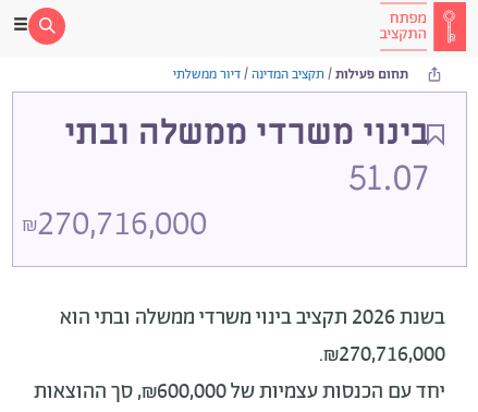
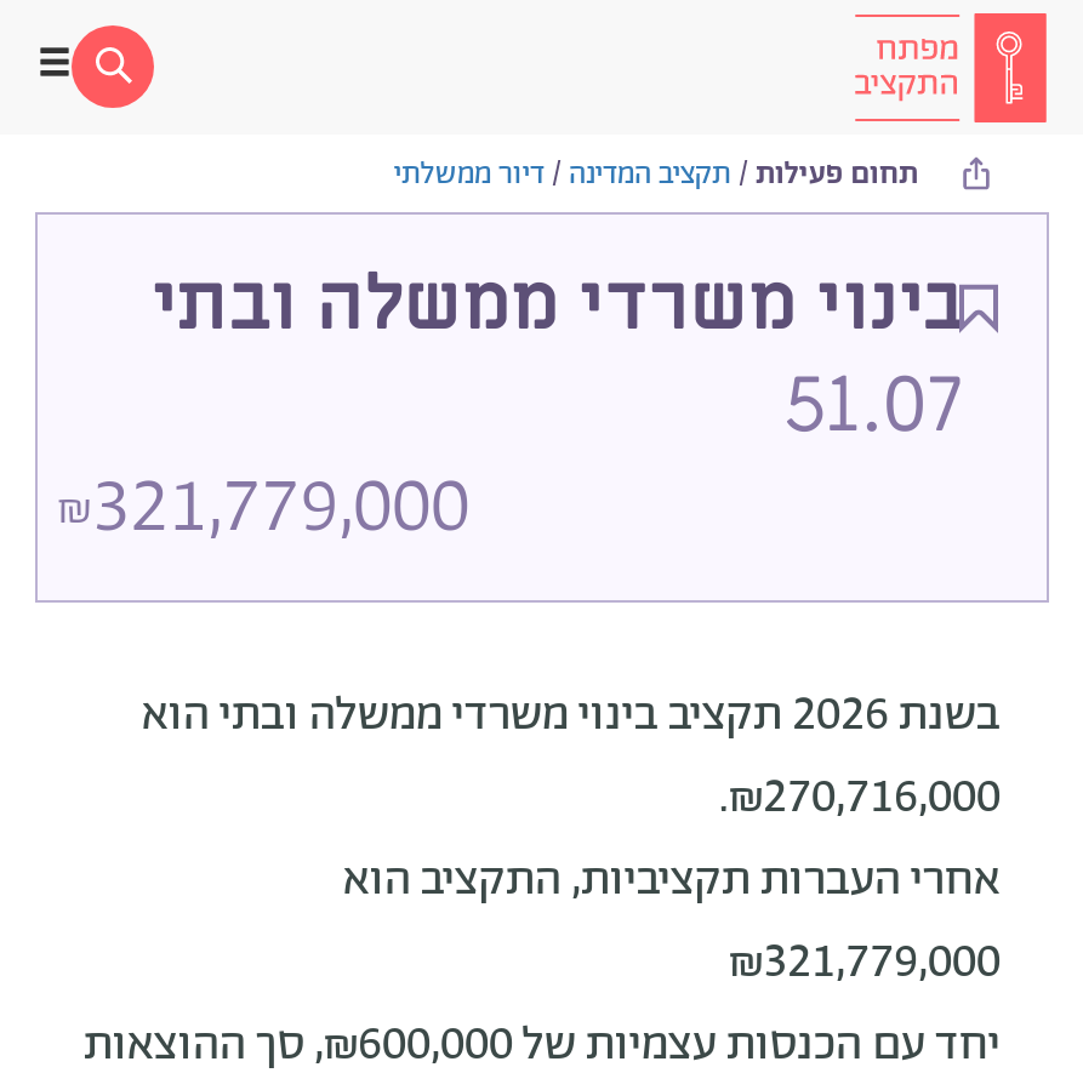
[37,202,207,249] 270,716,000 -> [91,457,469,561] 321,779,000
none -> [343,850,1001,995] אחרי העברות תקציביות, התקציב הוא | ₪321,779,000

